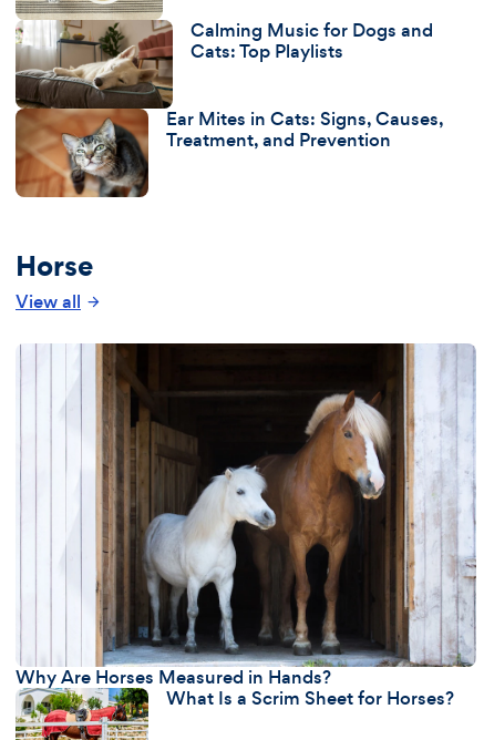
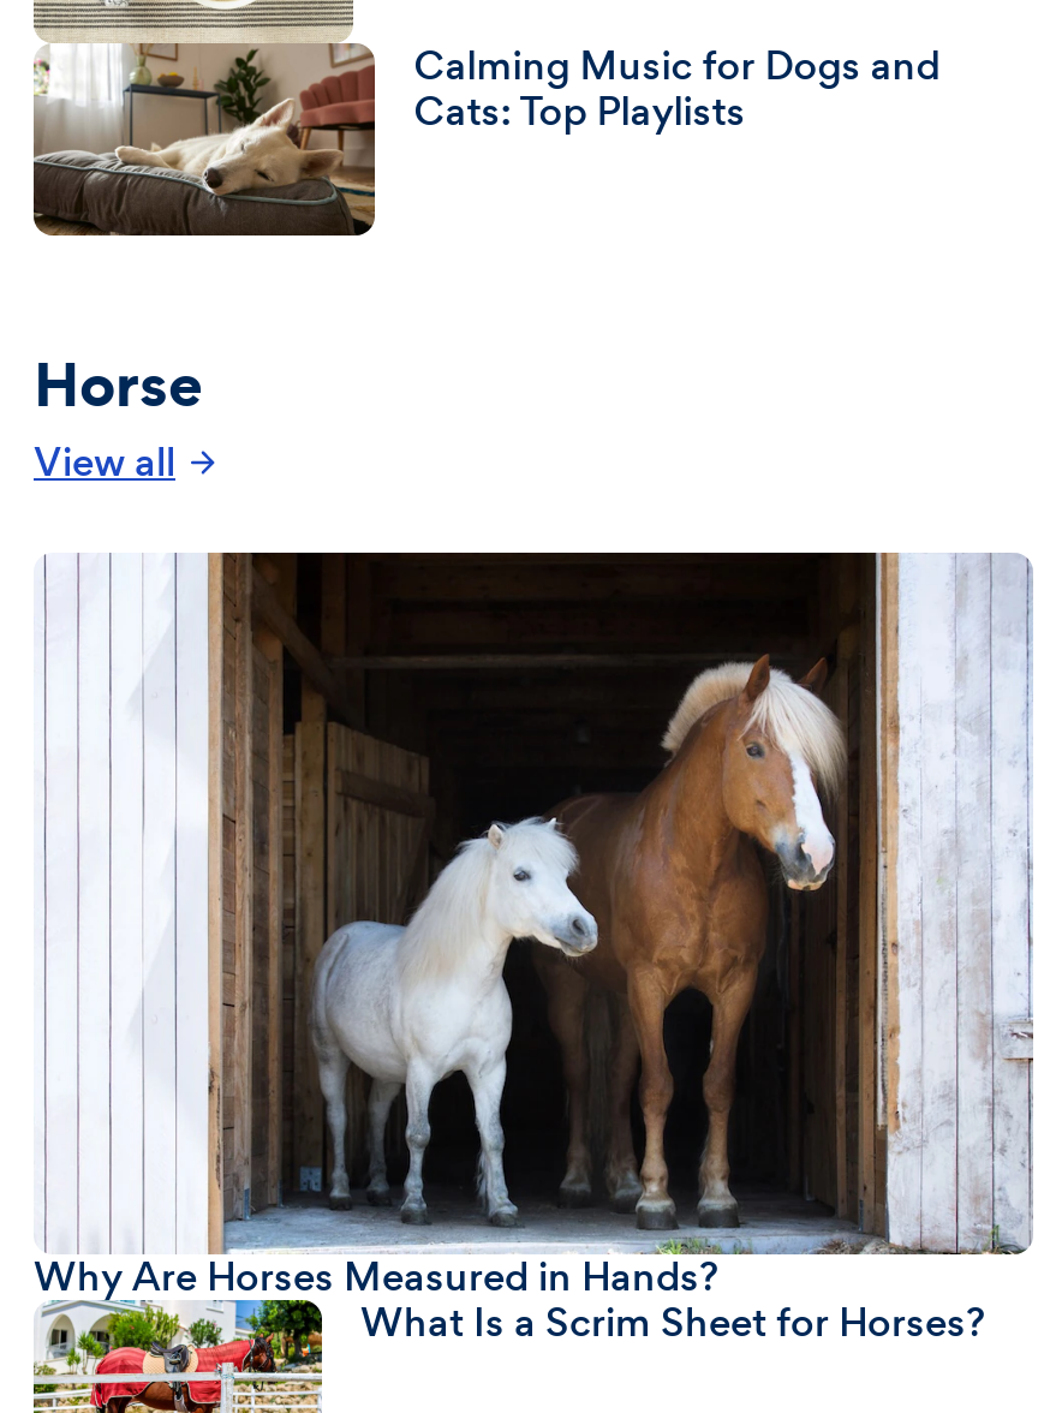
[14,106,443,198] [image] | Ear Mites in Cats: Signs, Causes, | Treatment, and Prevention -> none

